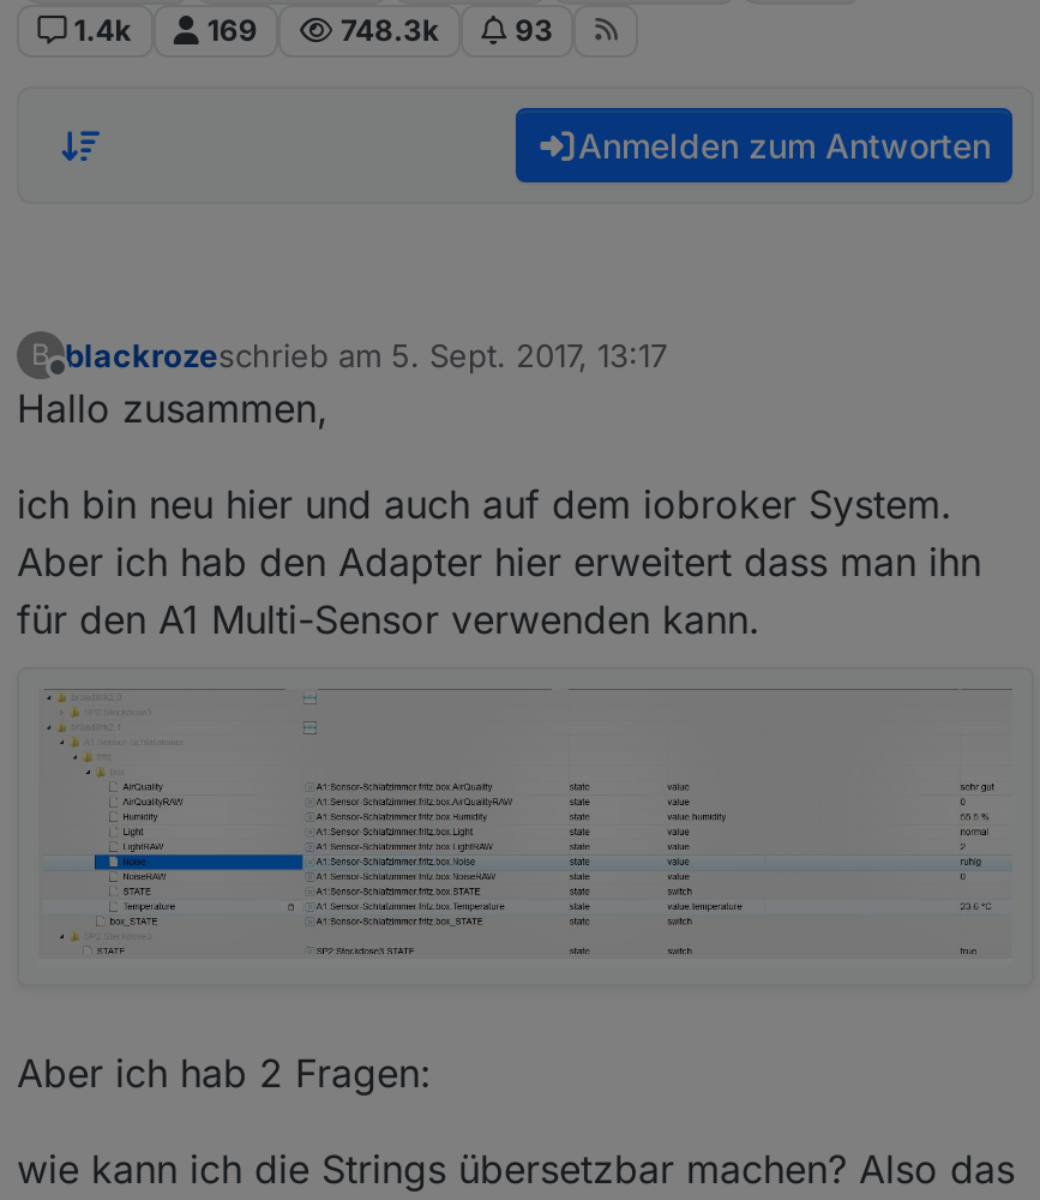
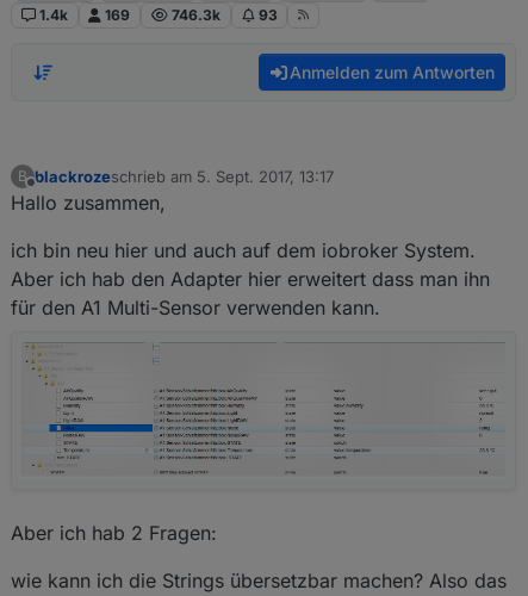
[341,12,439,48] 748.3k -> [172,6,220,24] 746.3k

